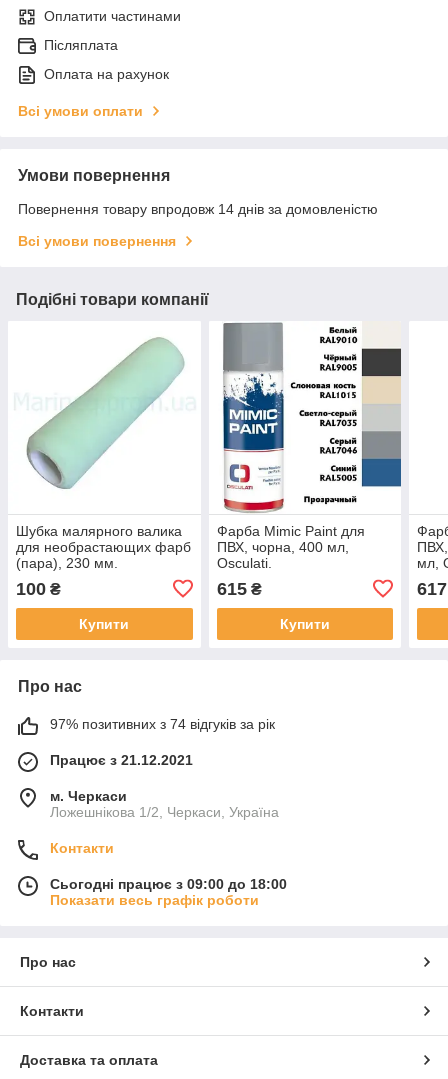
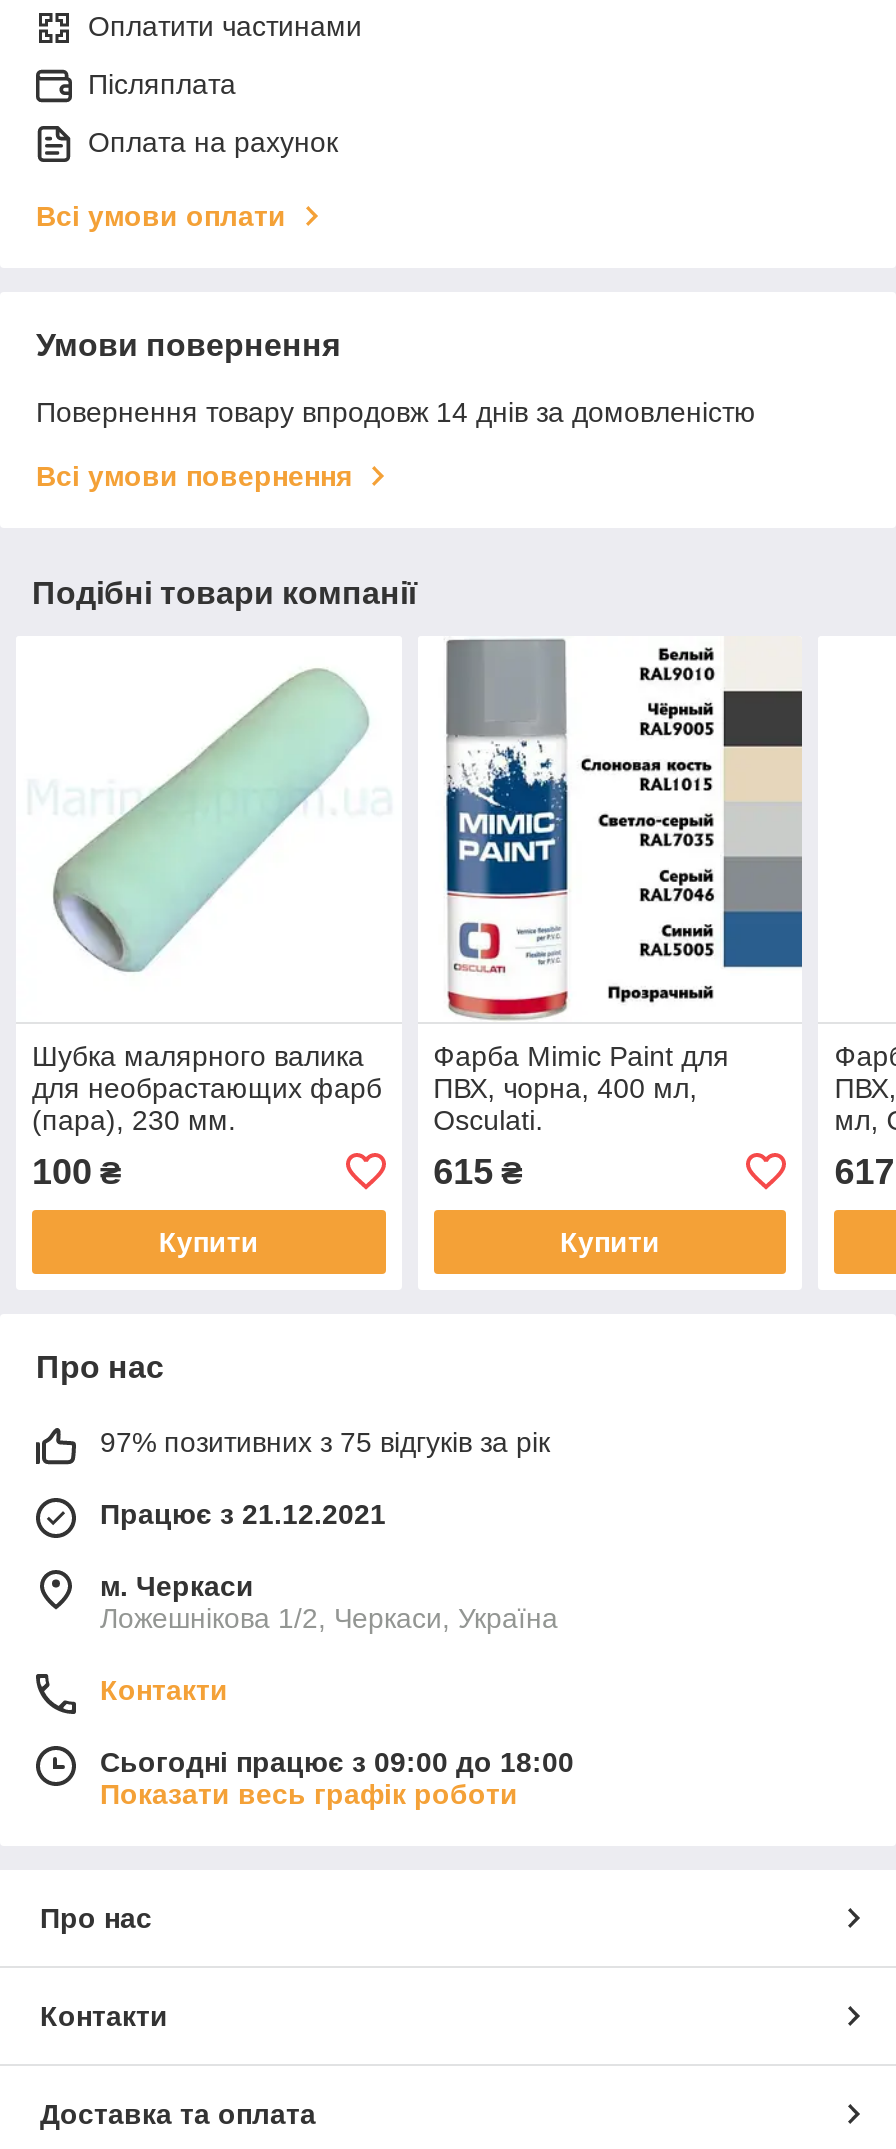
[50,716,275,732] 97% позитивних з 74 відгуків за рік -> [100,1426,550,1458] 97% позитивних з 75 відгуків за рік

